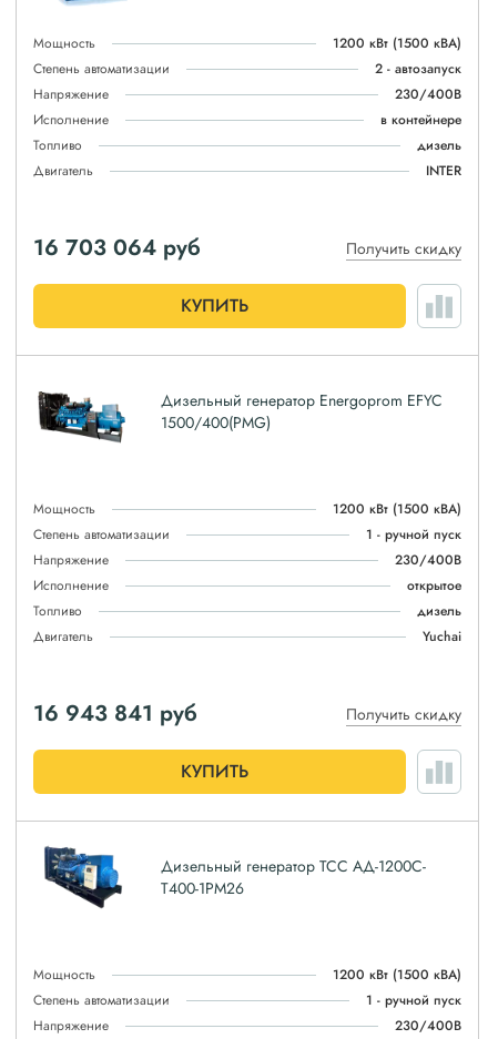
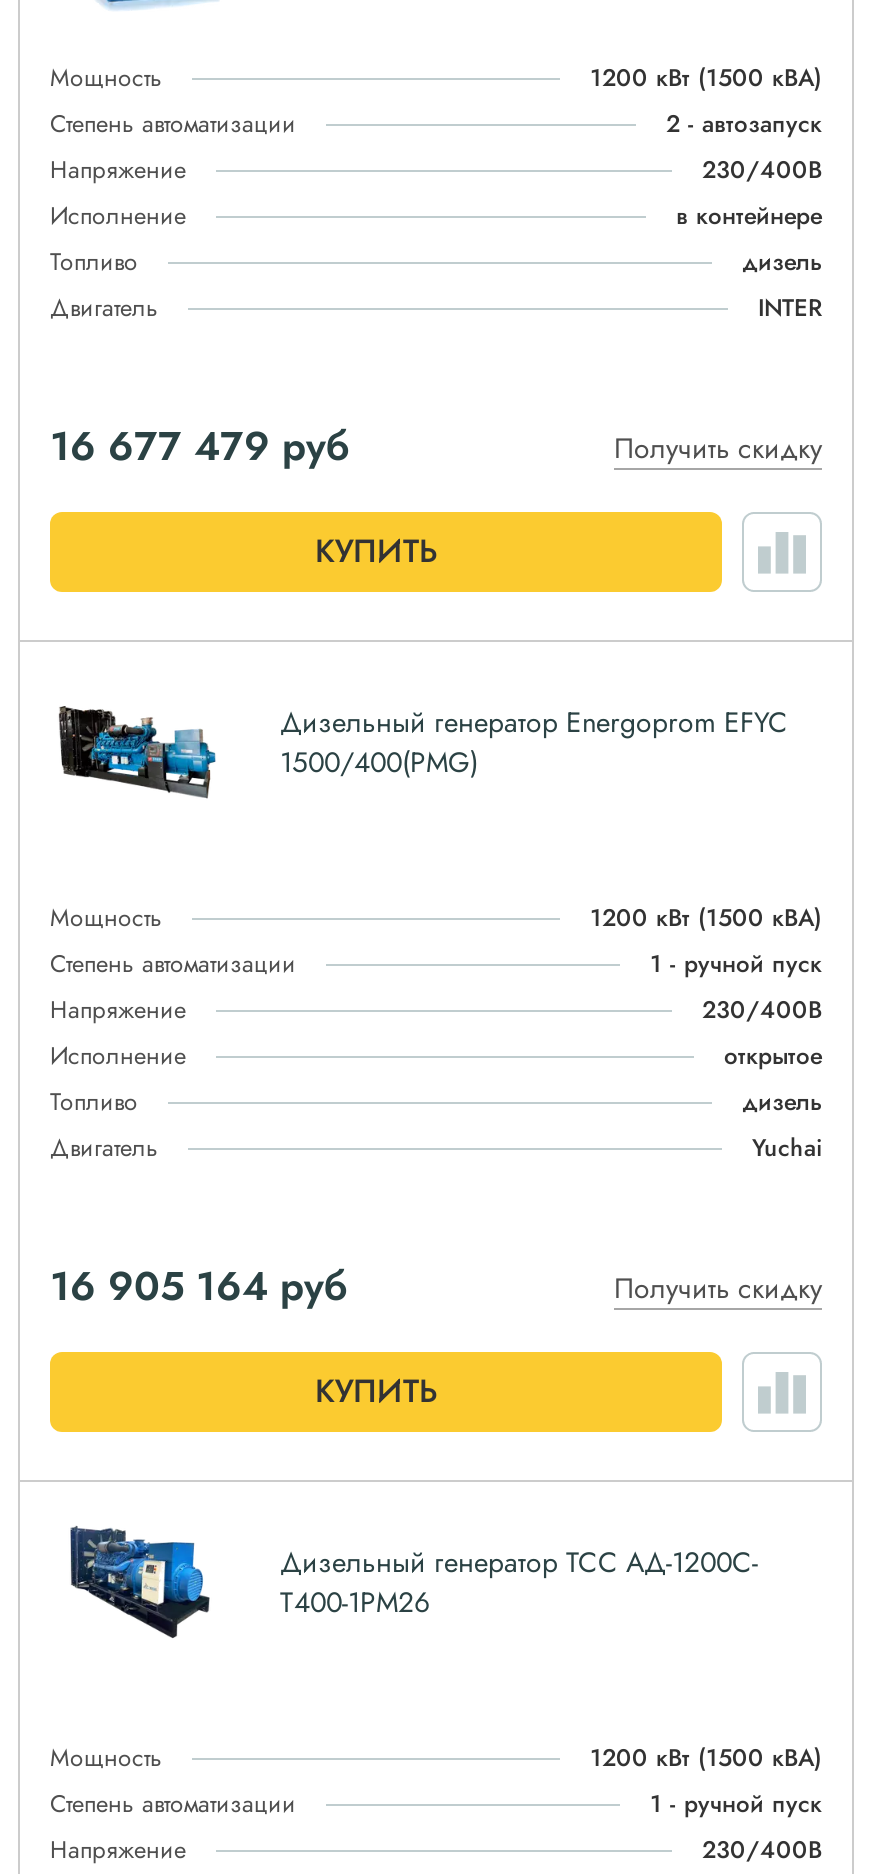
[33,232,201,264] 16 703 064 руб -> [50,418,350,476] 16 677 479 руб
[33,697,197,730] 16 943 841 руб -> [50,1258,348,1316] 16 905 164 руб

